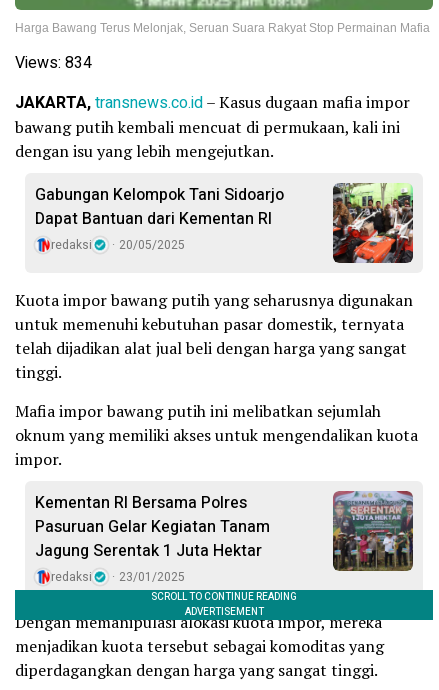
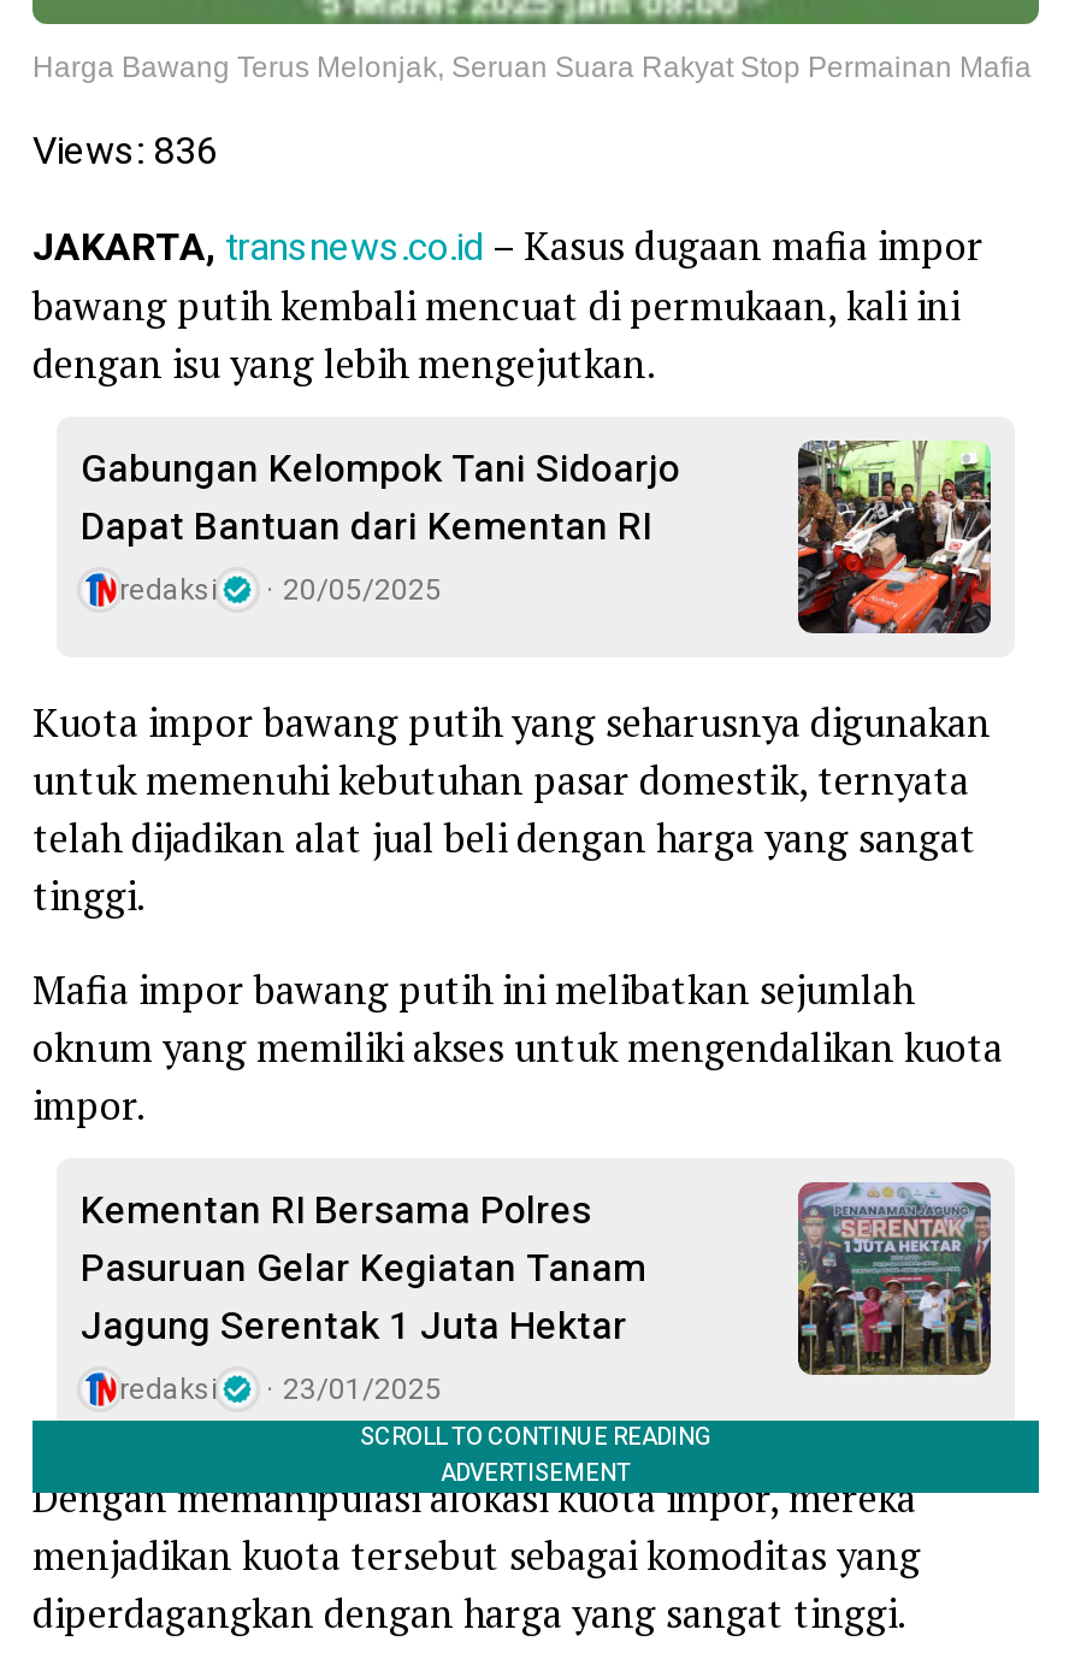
[15,51,92,75] Views: 834 -> [33,122,218,180] Views: 836

